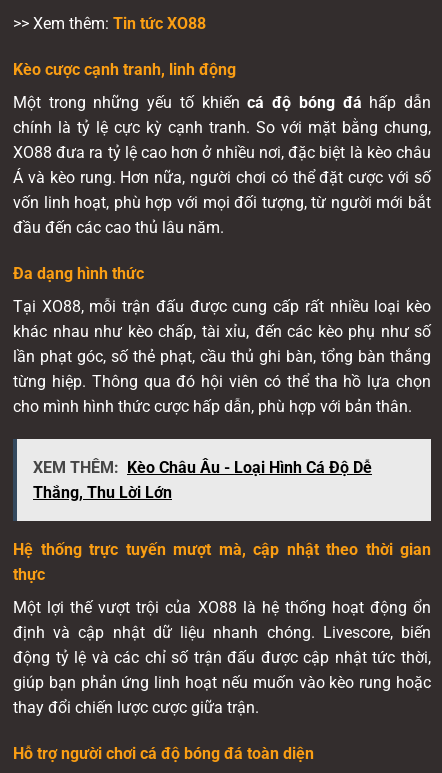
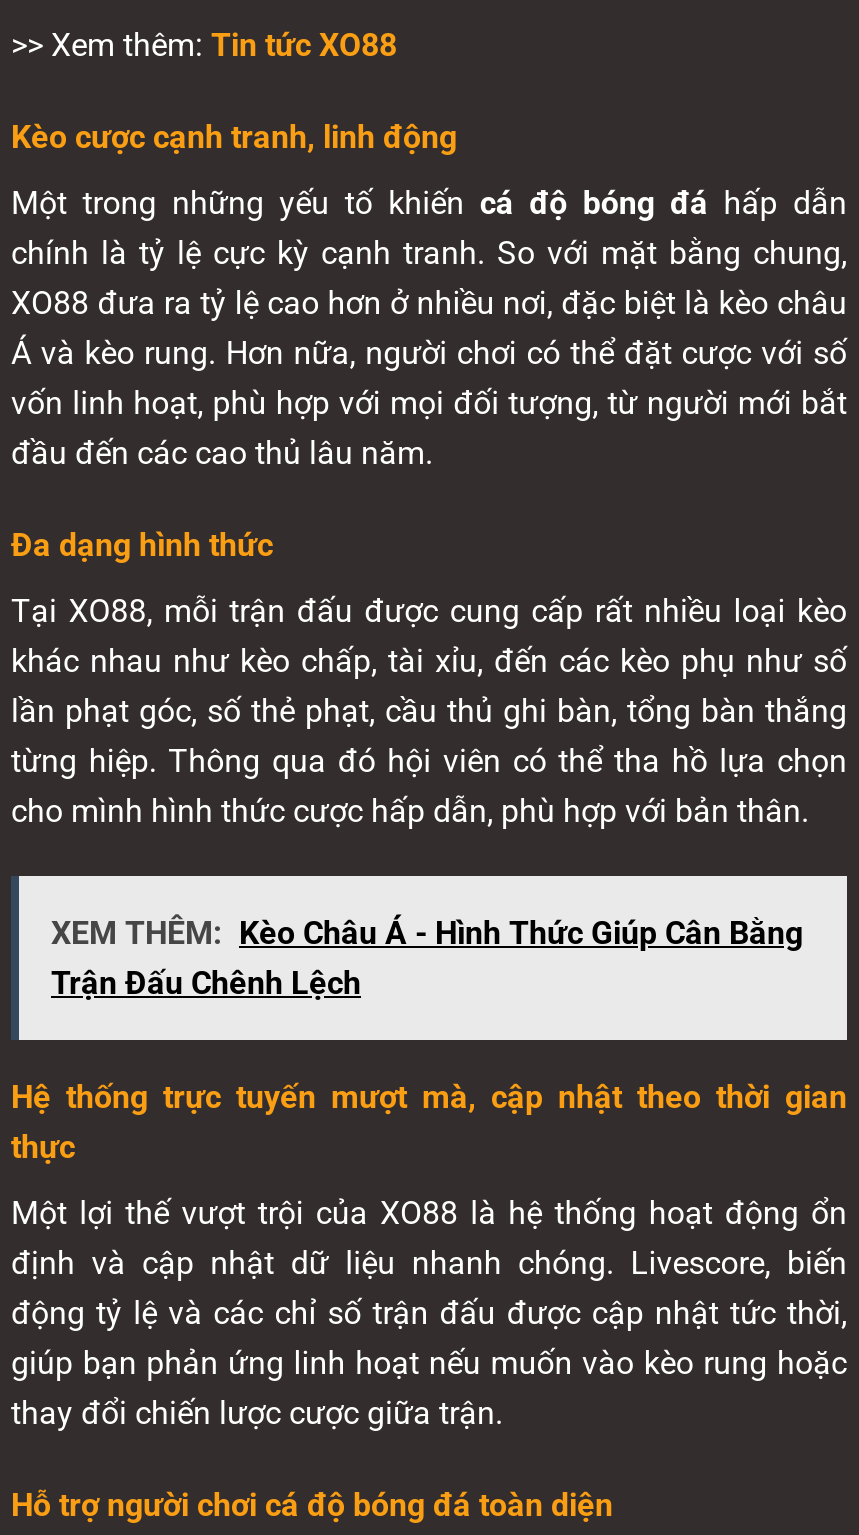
[33,458,372,502] XEM THÊM: Kèo Châu Âu - Loại Hình Cá Độ Dễ | Thắng, Thu Lời Lớn -> [51,915,803,1003] XEM THÊM: Kèo Châu Á - Hình Thức Giúp Cân Bằng | Trận Đấu Chênh Lệch

